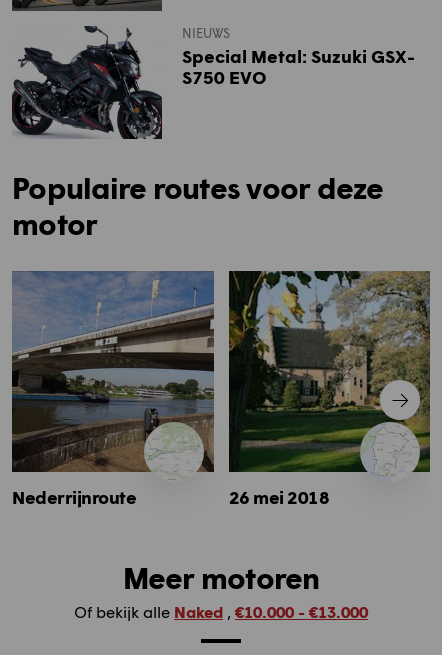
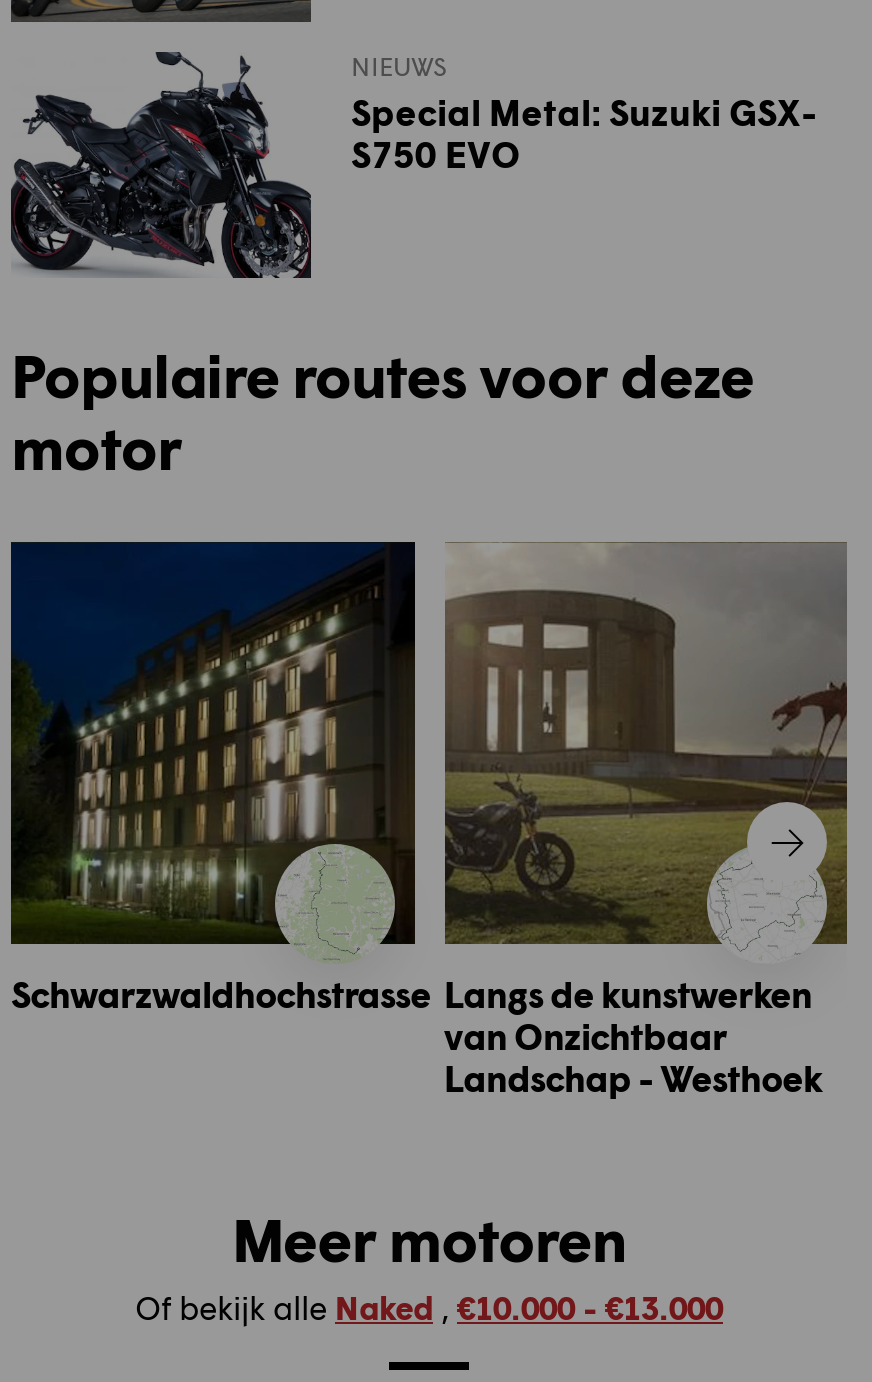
[11,270,215,437] [image] -> [9,540,417,952] [image]
[228,270,430,437] [image] -> [443,542,847,944] [image]
[12,486,329,508] Nederrijnroute | 26 mei 2018 -> [11,973,822,1101] Schwarzwaldhochstrasse Langs de kunstwerken | van Onzichtbaar | Landschap - Westhoek

